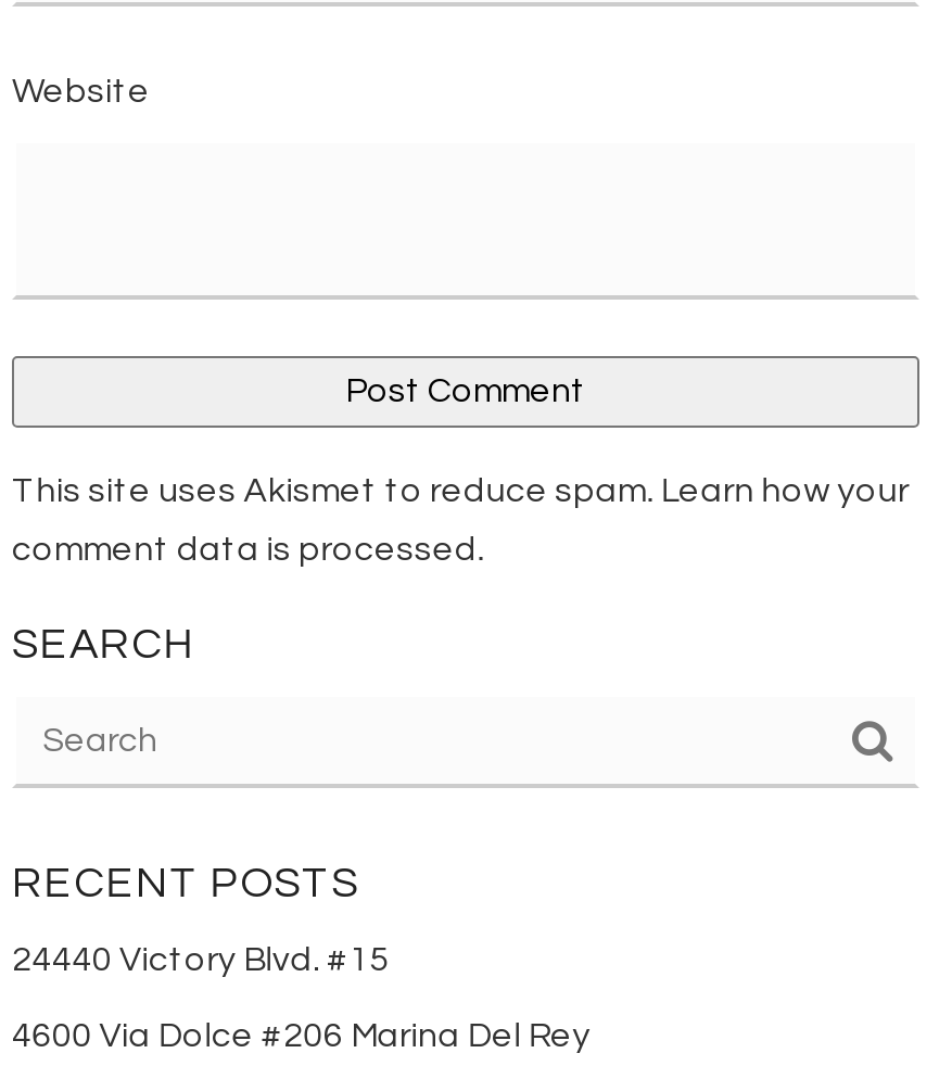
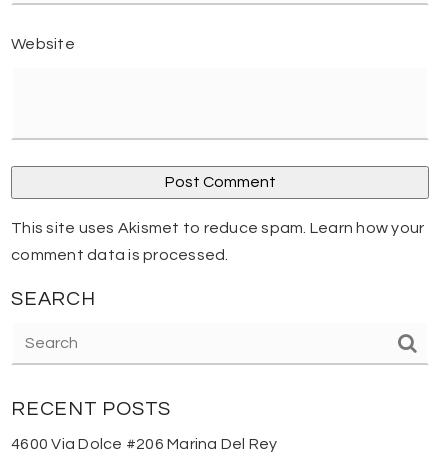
[12,943,389,978] 24440 Victory Blvd. #15 -> none

